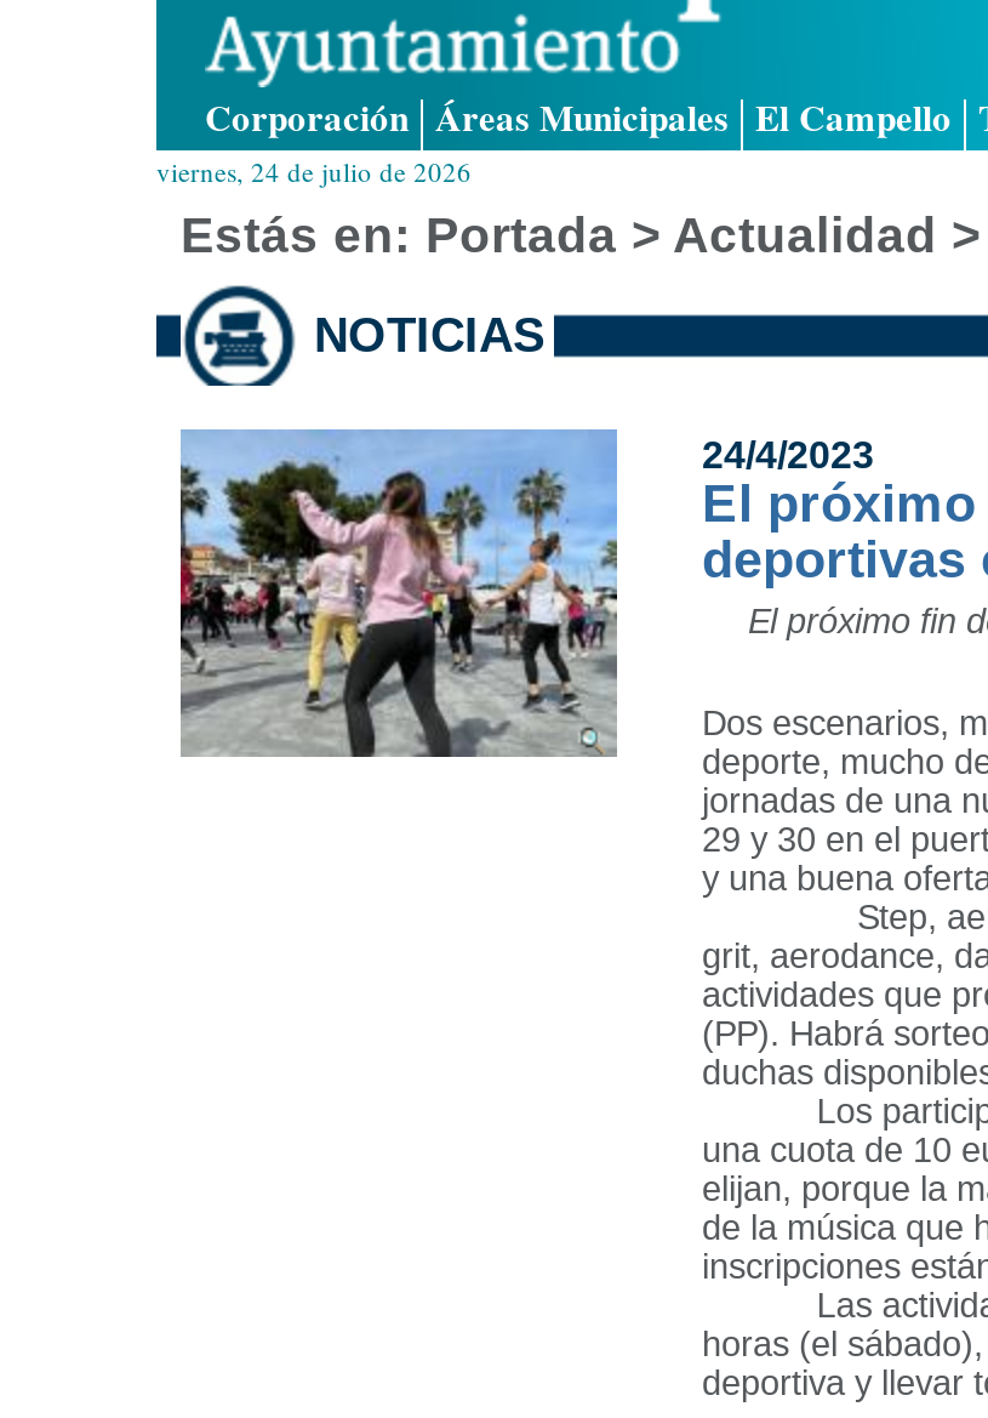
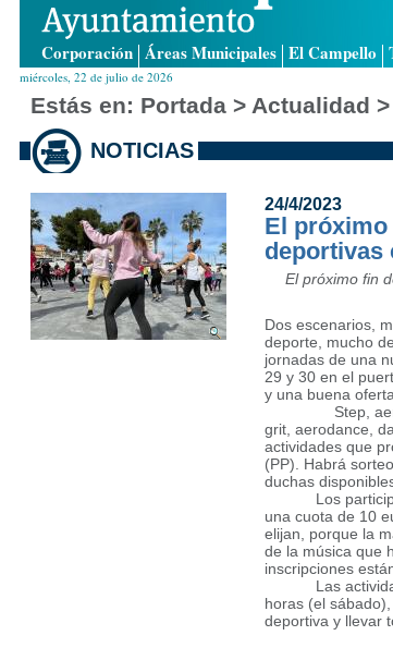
[156,153,472,189] viernes, 24 de julio de 2026 -> [20,69,173,85] miércoles, 22 de julio de 2026

